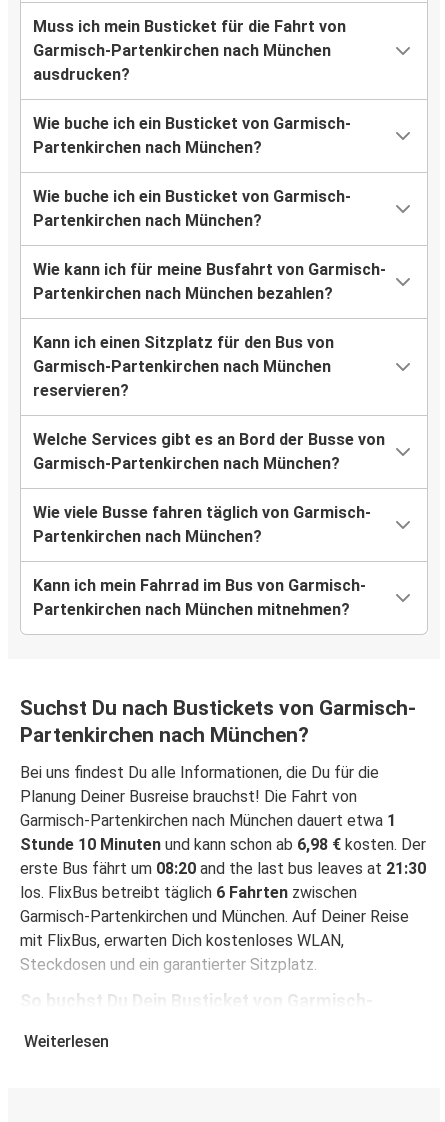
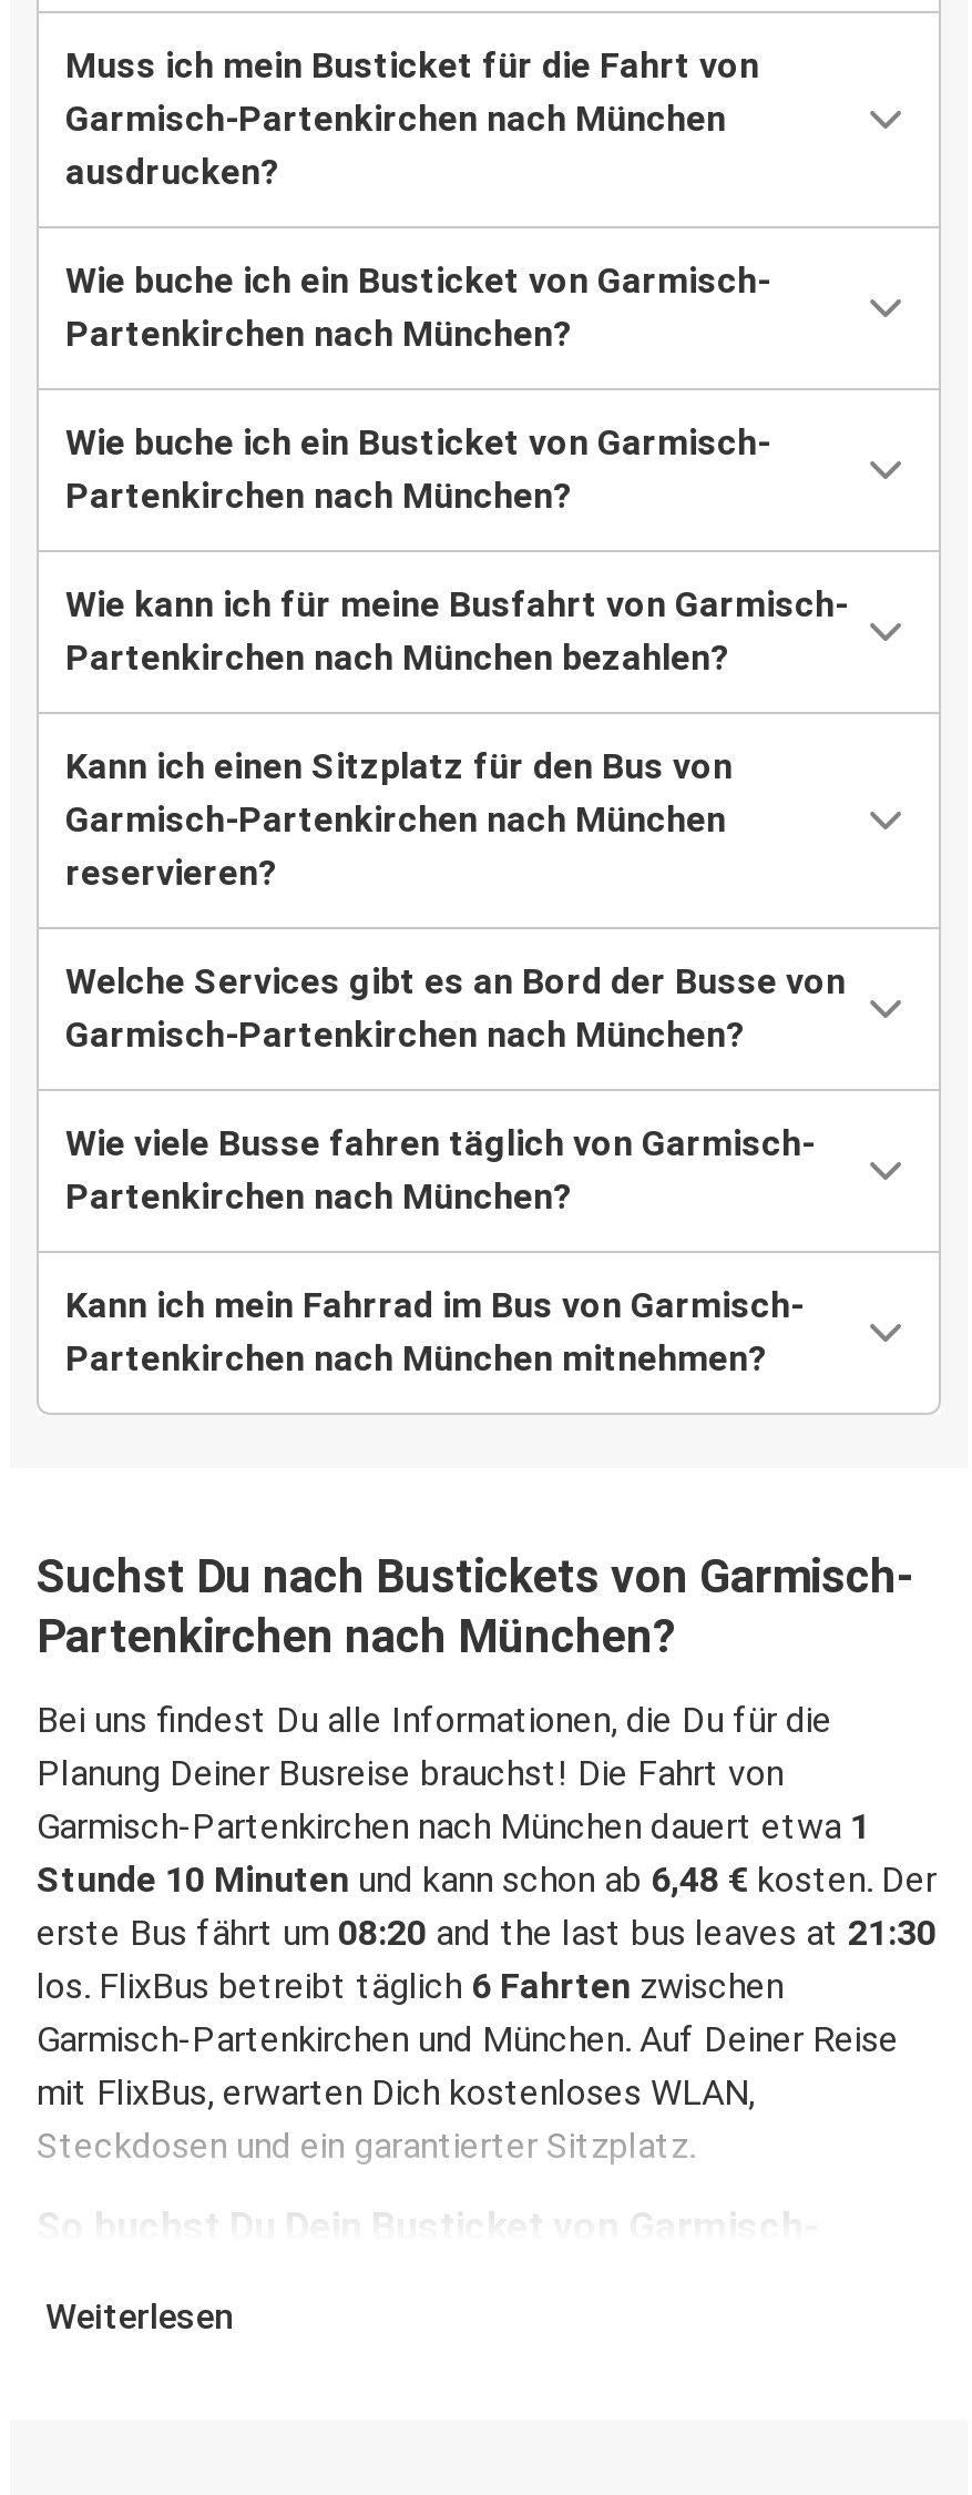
[20,835,426,854] Stunde 10 Minuten und kann schon ab 6,98 €kosten. Der -> [37,1859,937,1901] Stunde 10 Minuten und kann schon ab 6,48 €kosten. Der

